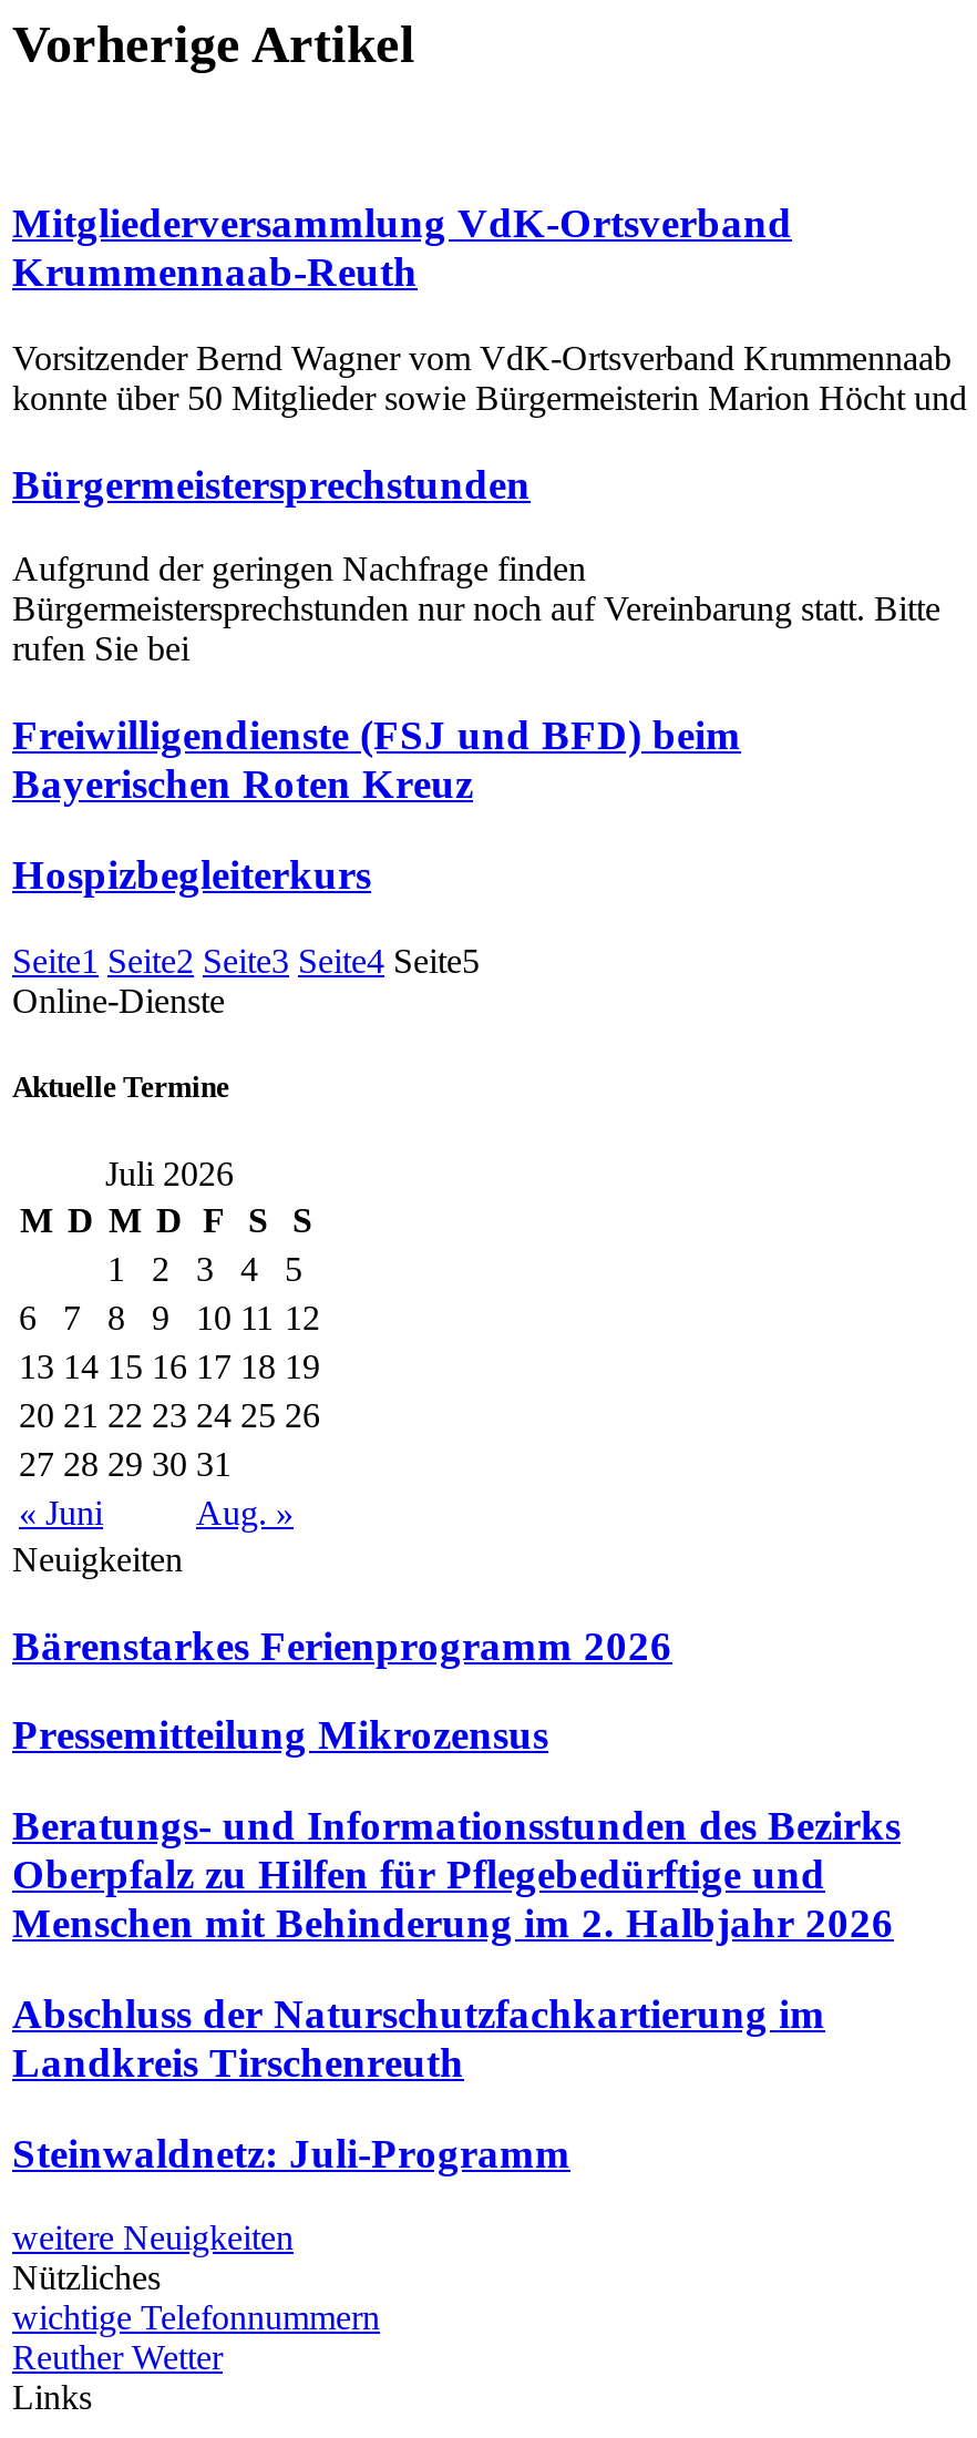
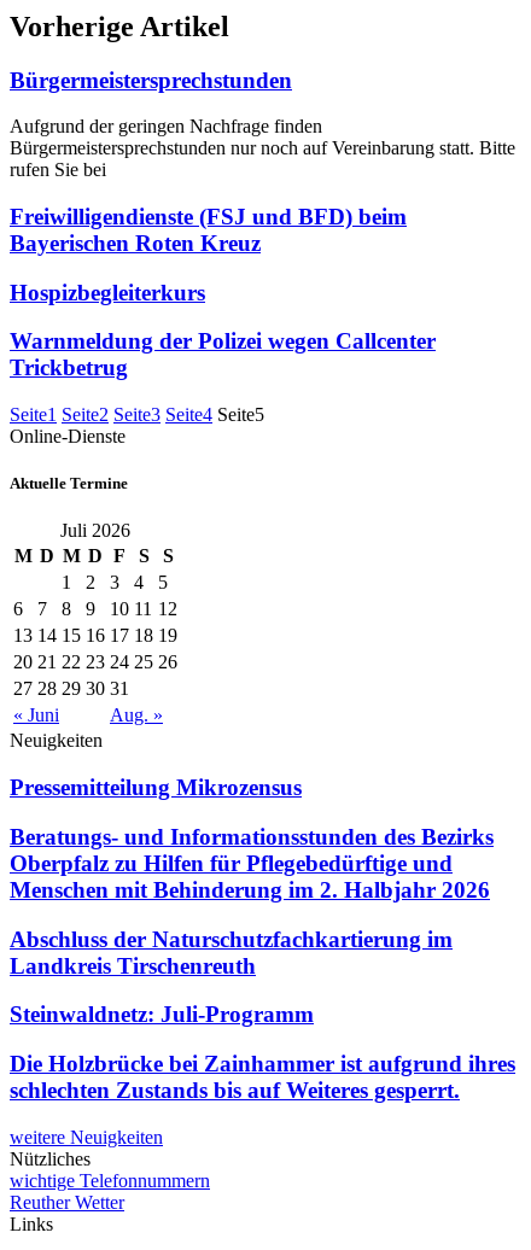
[12,200,967,417] Mitgliederversammlung VdK-Ortsverband | Krummennaab-Reuth | Vorsitzender Bernd Wagner vom VdK-Ortsverband Krummennaab | konnte über 50 Mitglieder sowie Bürgermeisterin Marion Höcht und -> none
moved [12,460,940,897] -> [10,67,515,305]: Bürgermeistersprechstunden | Aufgrund der geringen Nachfrage finden | Bürgermeistersprechstunden nur noch auf Vereinbarung statt. Bitte | rufen Sie bei | Freiwilligendienste (FSJ und BFD) beim | Bayerischen Roten Kreuz | Hospizbegleiterkurs
none -> [10,329,436,381] Warnmeldung der Polizei wegen Callcenter | Trickbetrug
moved [12,941,480,1578] -> [10,404,264,751]: Seite1 Seite2 Seite3 Seite4 Seite5 | Online-Dienste | Aktuelle Termine | ... | Aug. » | Neuigkeiten
[12,1621,672,1668] Bärenstarkes Ferienprogramm 2026 -> none
moved [12,1712,901,2175] -> [10,775,494,1027]: Pressemitteilung Mikrozensus | Beratungs- und Informationsstunden des Bezirks | Oberpfalz zu Hilfen für Pflegebedürftige und | Menschen mit Behinderung im 2. Halbjahr 2026 | Abschluss der Naturschutzfachkartierung im | Landkreis Tirschenreuth | Steinwaldnetz: Juli-Programm
none -> [10,1051,515,1103] Die Holzbrücke bei Zainhammer ist aufgrund ihres | schlechten Zustands bis auf Weiteres gesperrt.

